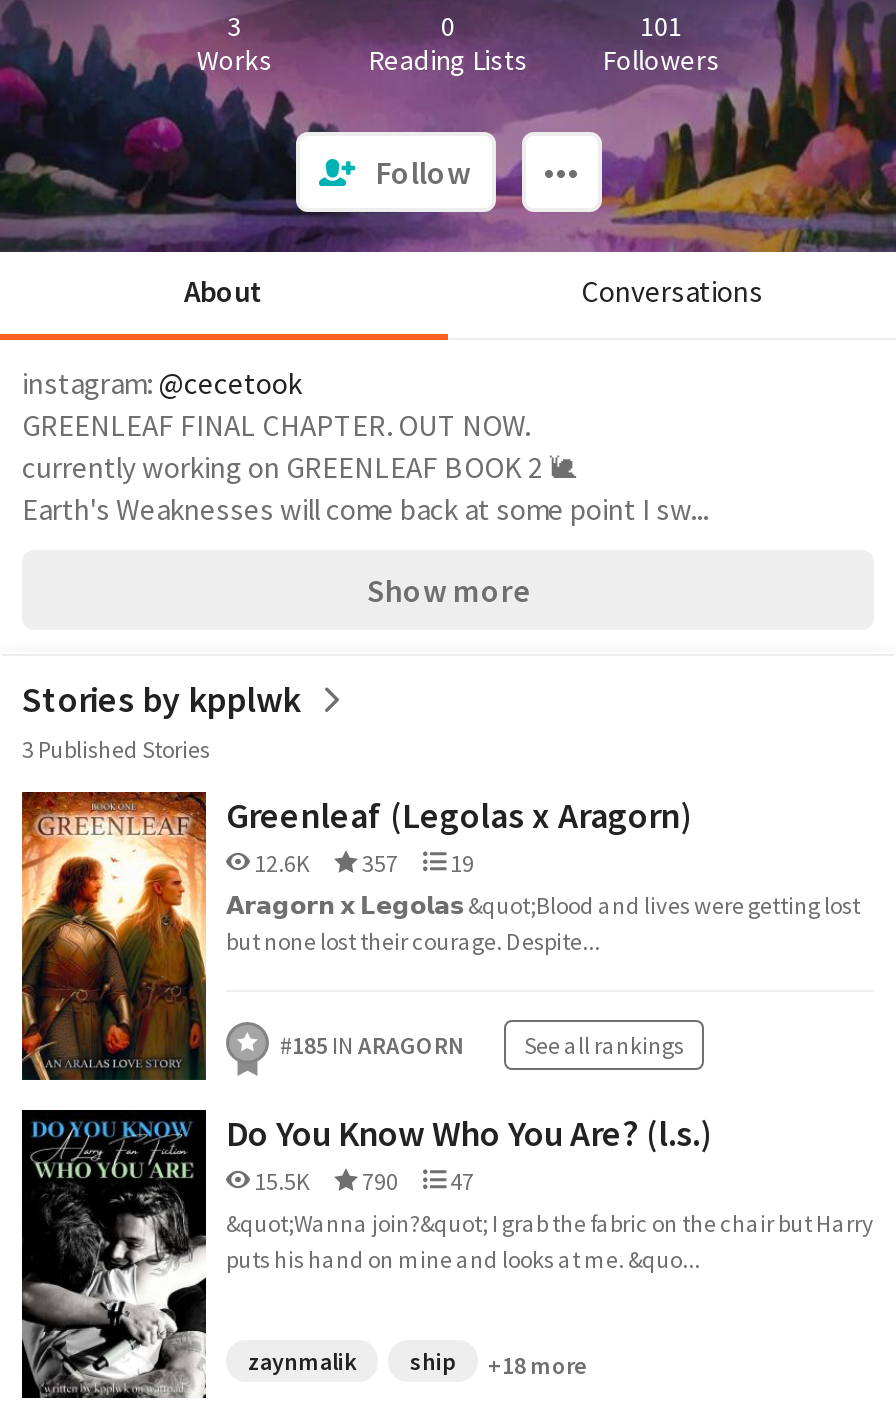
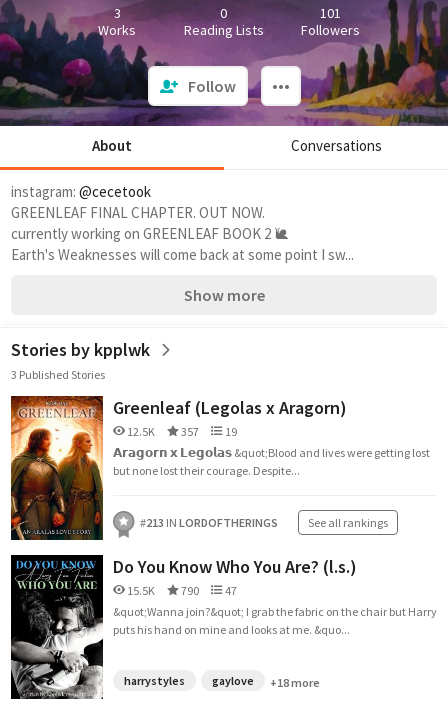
[250,848,474,878] 12.6K 357 19 -> [125,424,237,439] 12.5K 357 19
[280,1030,464,1060] #185 IN ARAGORN -> [140,515,278,530] #213 IN LORDOFTHERINGS
[248,1346,456,1376] zaynmalik | ship -> [124,673,254,688] harrystyles | gaylove

